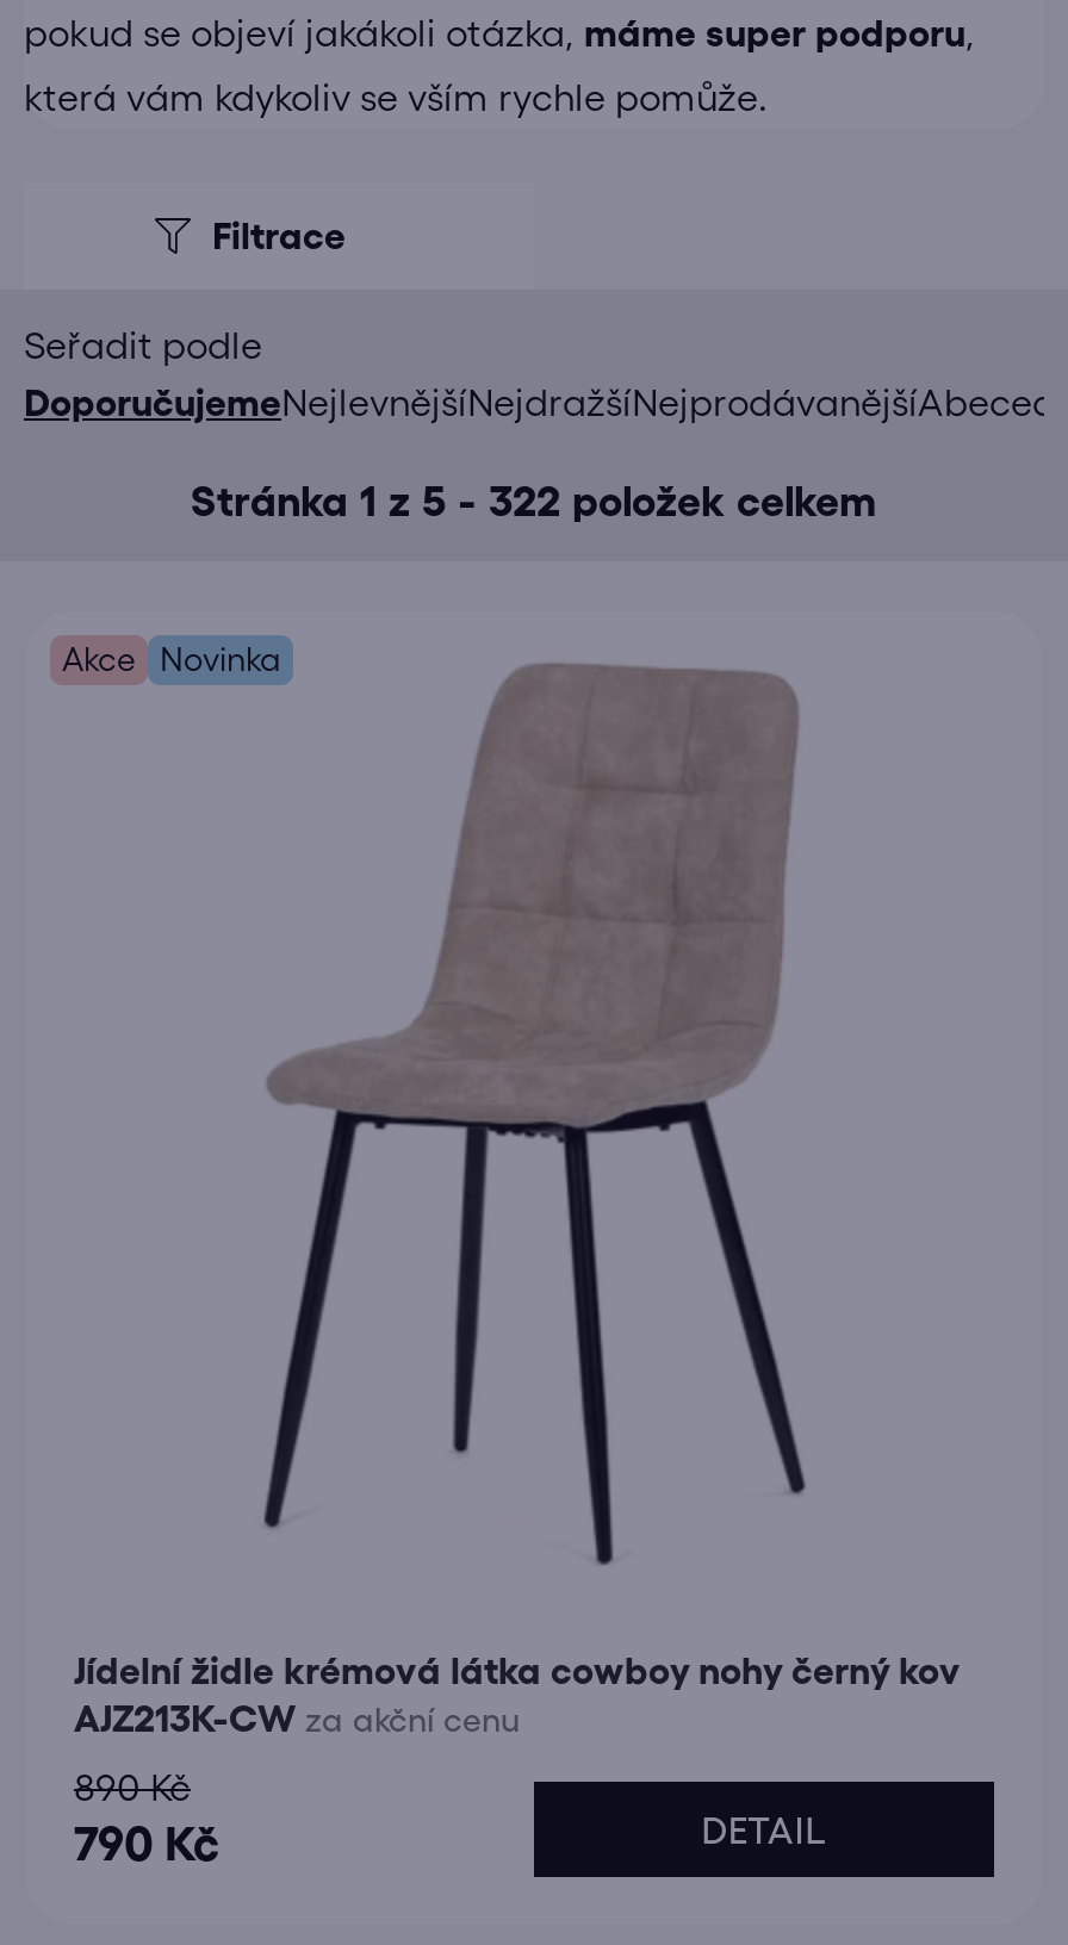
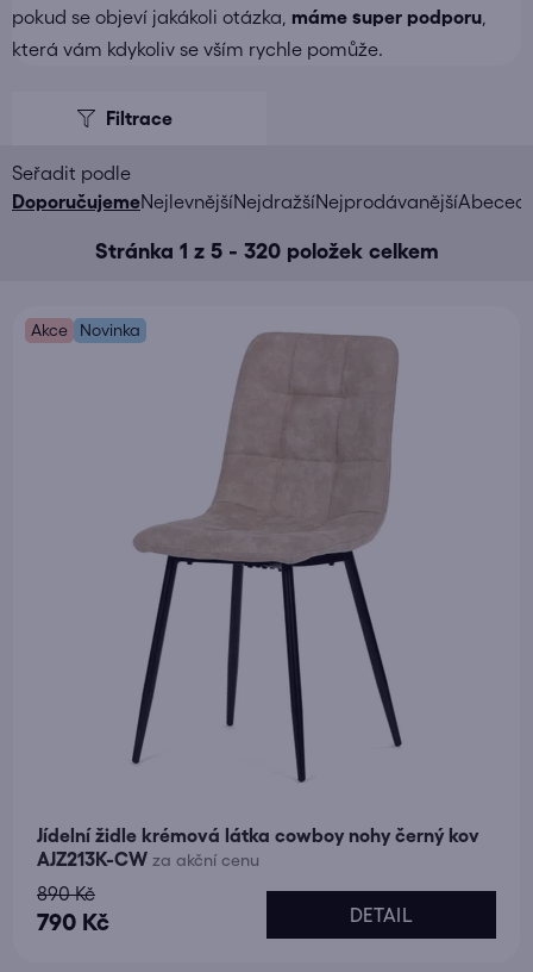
[191,478,877,526] Stránka 1 z 5 - 322 položek celkem -> [95,240,438,263] Stránka 1 z 5 - 320 položek celkem

